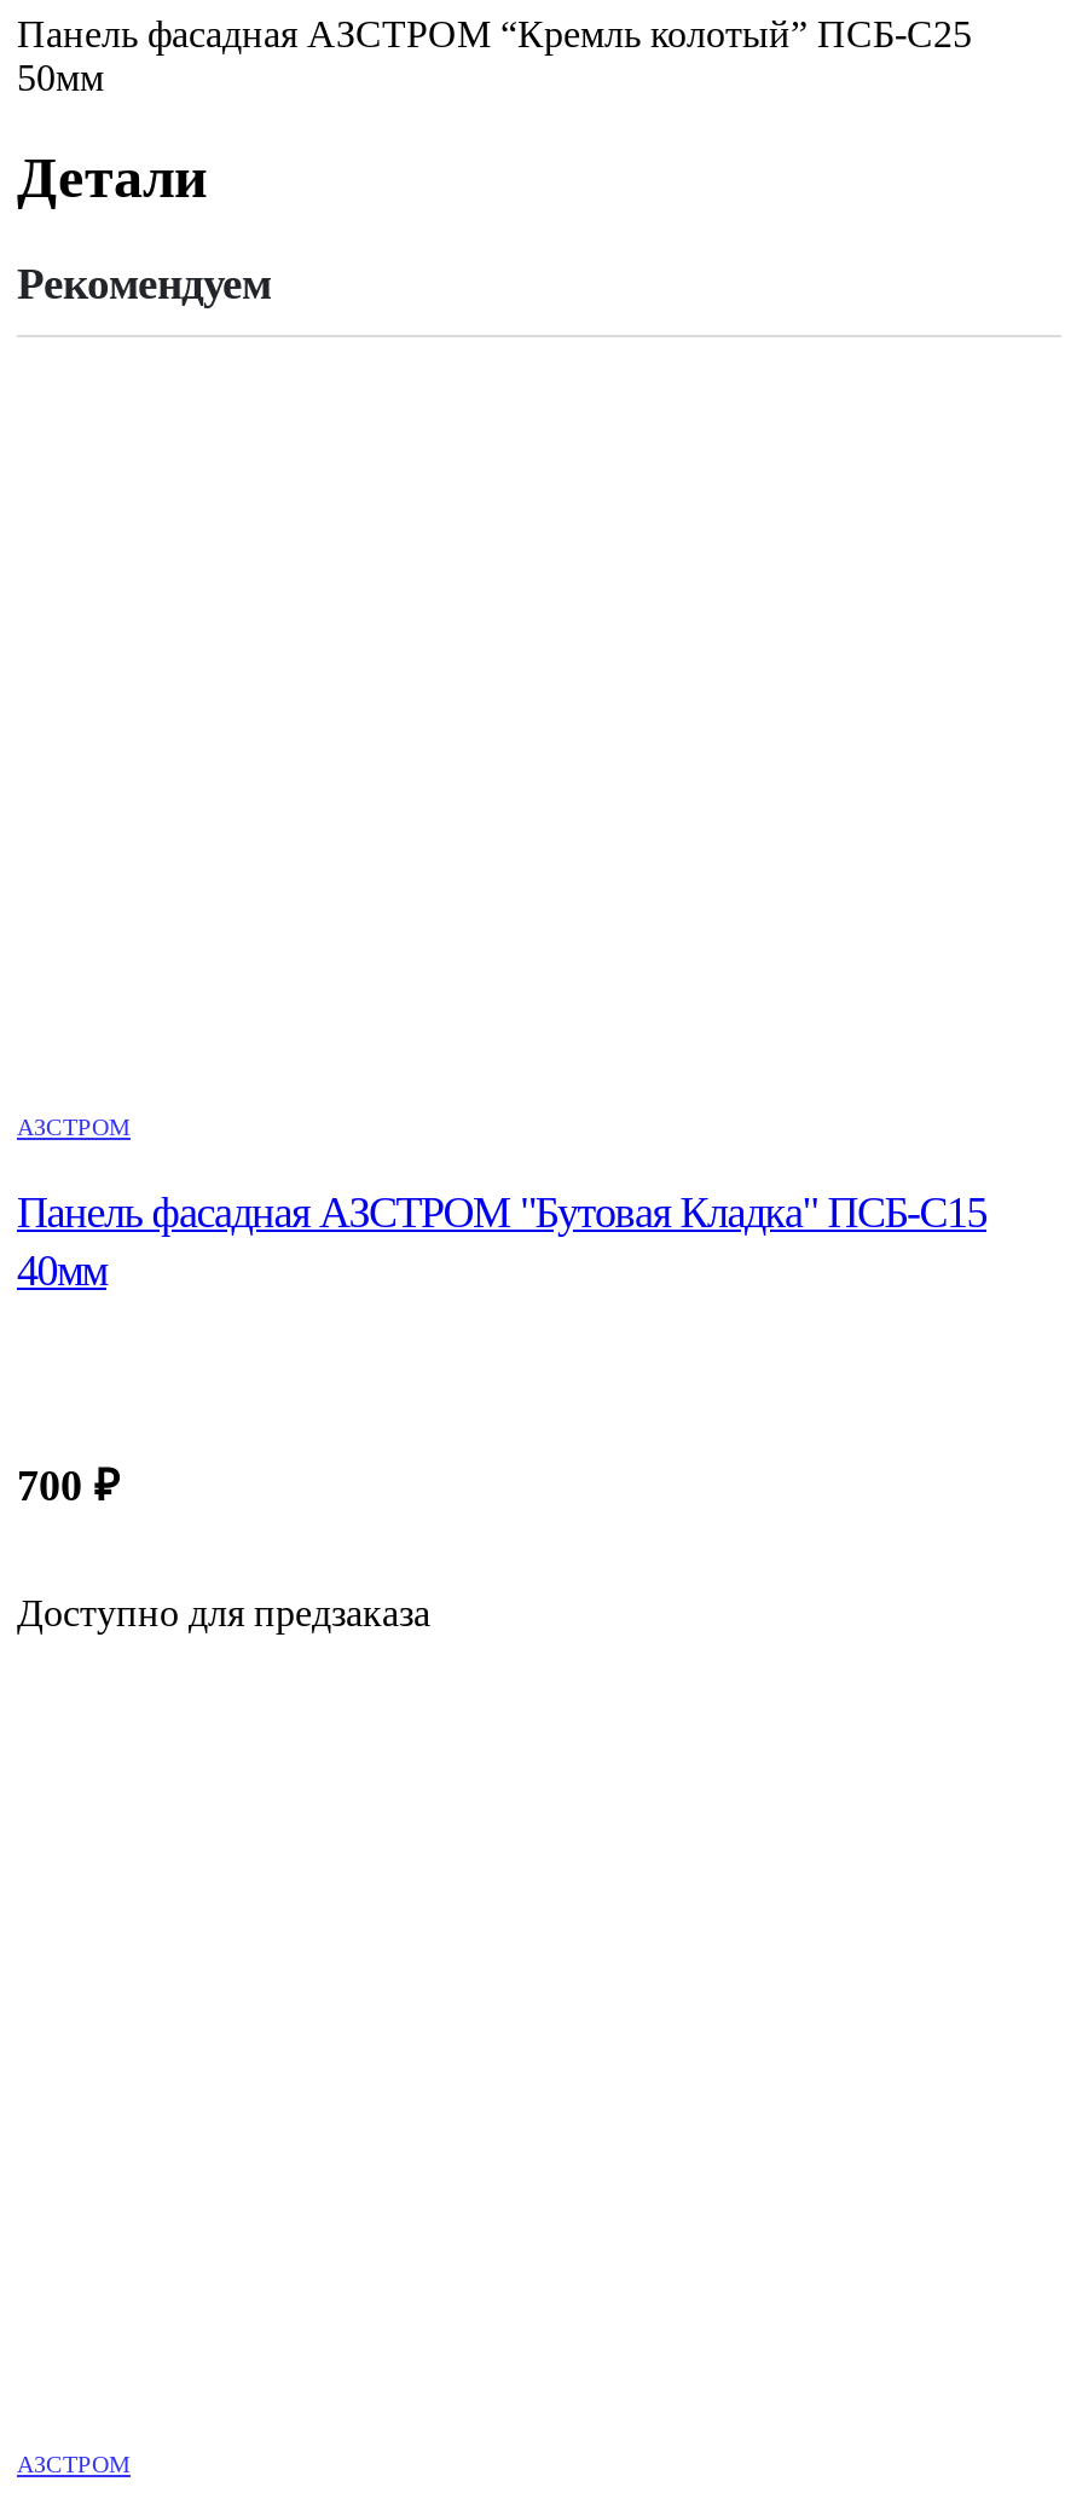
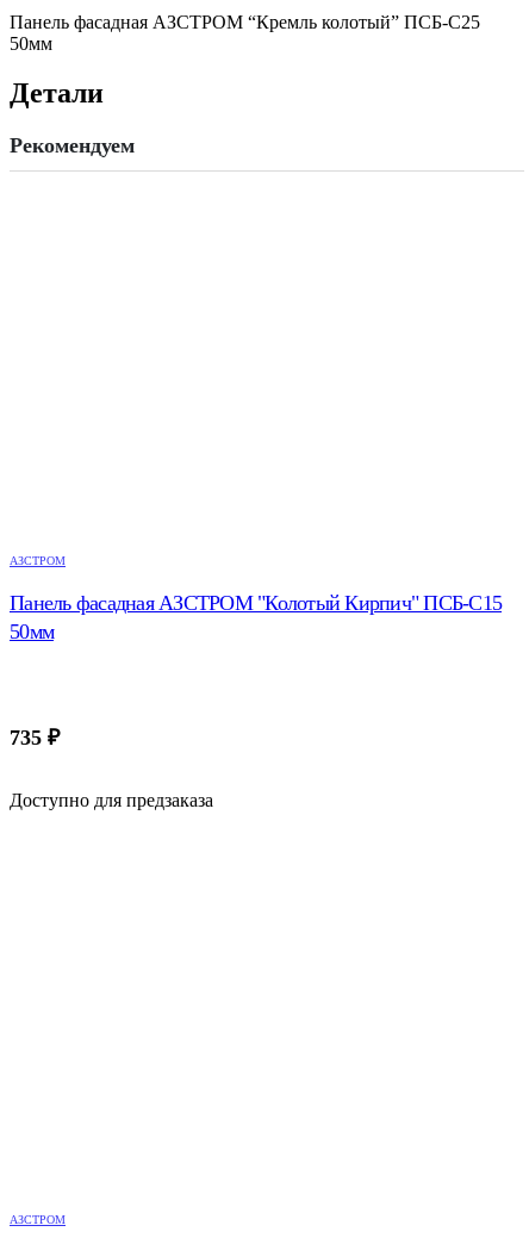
[17,1187,986,1294] Панель фасадная АЗСТРОМ "Бутовая Кладка" ПСБ-С15 | 40мм -> [10,590,502,643] Панель фасадная АЗСТРОМ "Колотый Кирпич" ПСБ-С15 | 50мм
[17,1460,118,1509] 700 ₽ -> [10,725,60,749] 735 ₽

